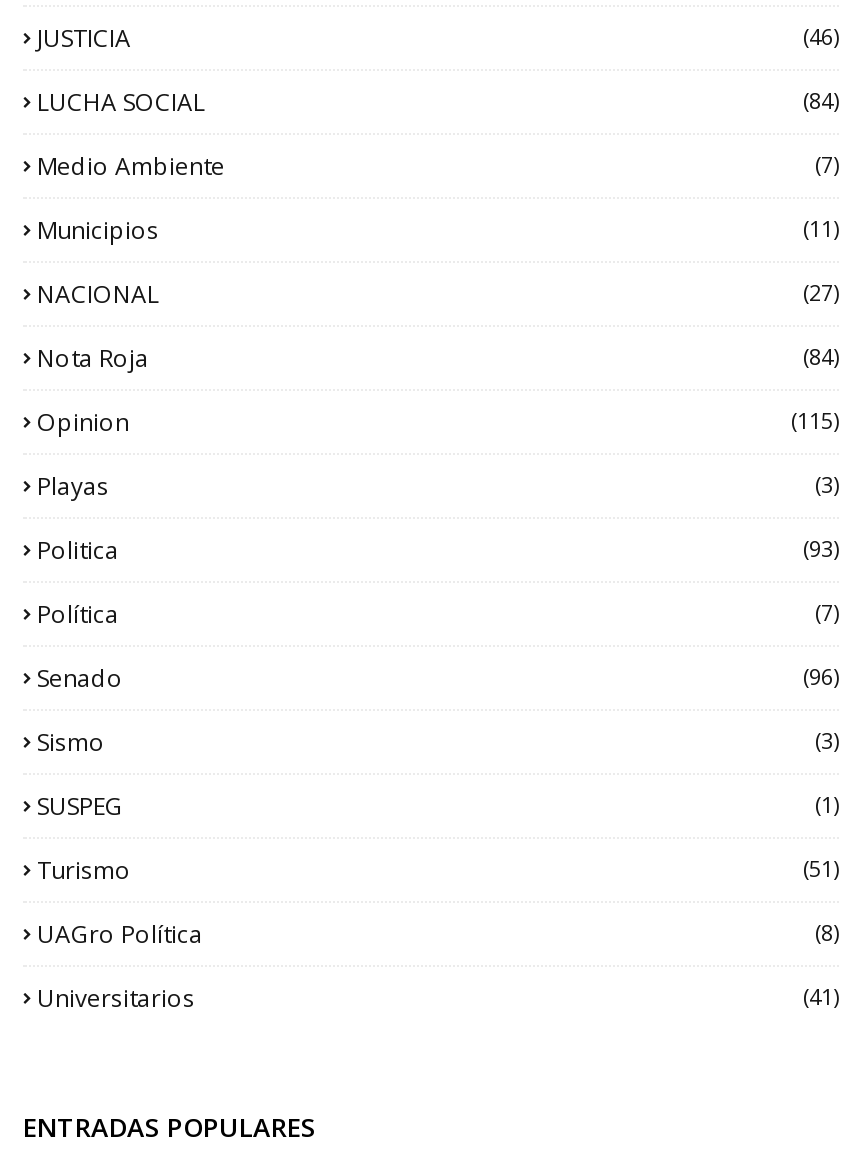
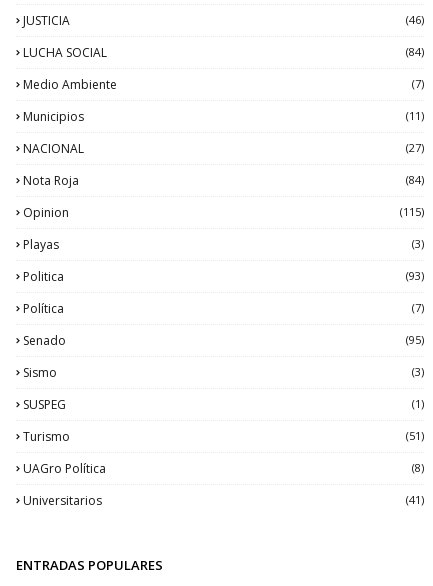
[803,660,839,690] (96) -> [406,331,424,346] (95)

